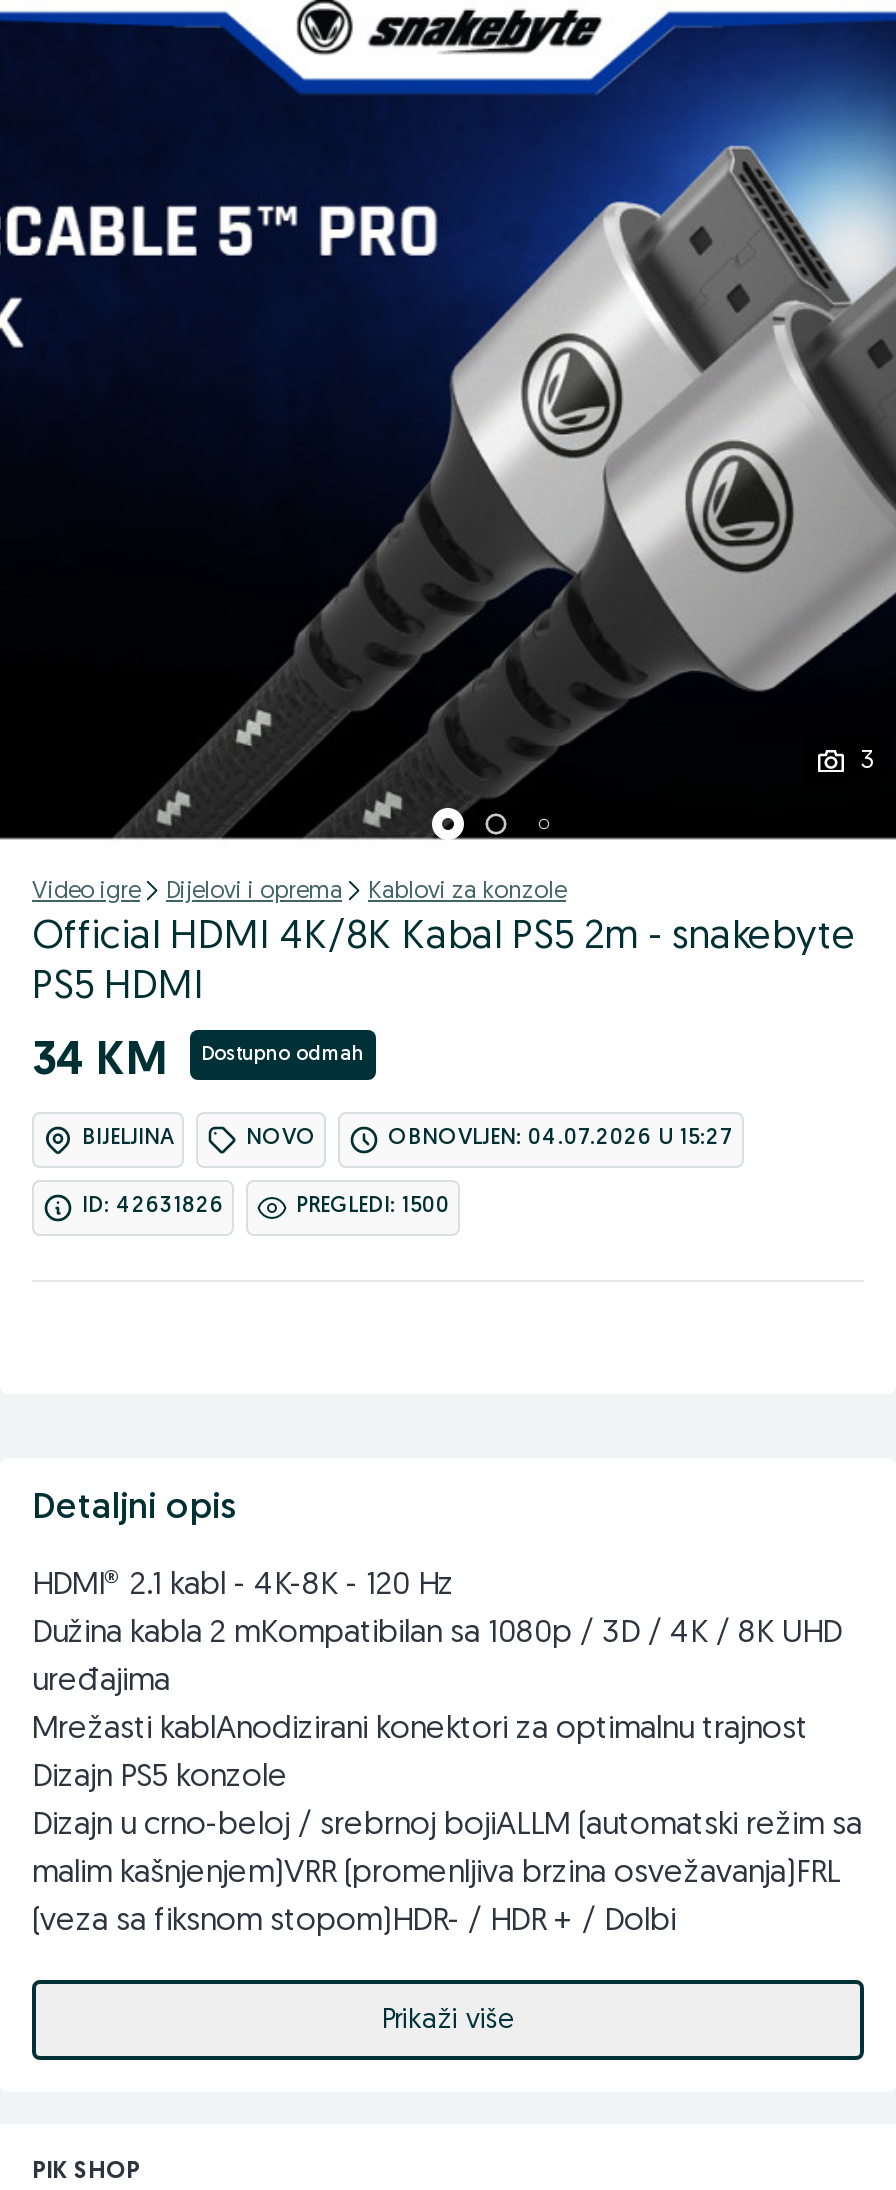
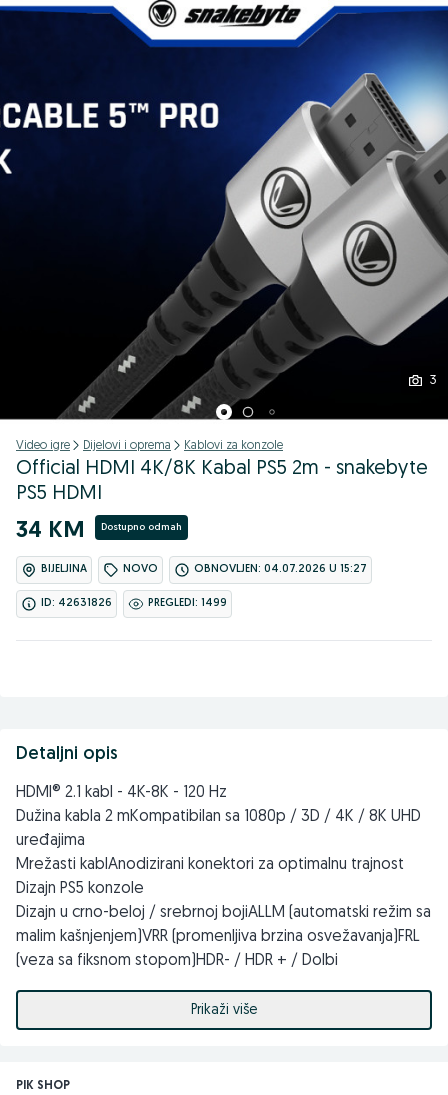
[296,1196,450,1218] PREGLEDI: 1500 -> [148,598,227,609] PREGLEDI: 1499

